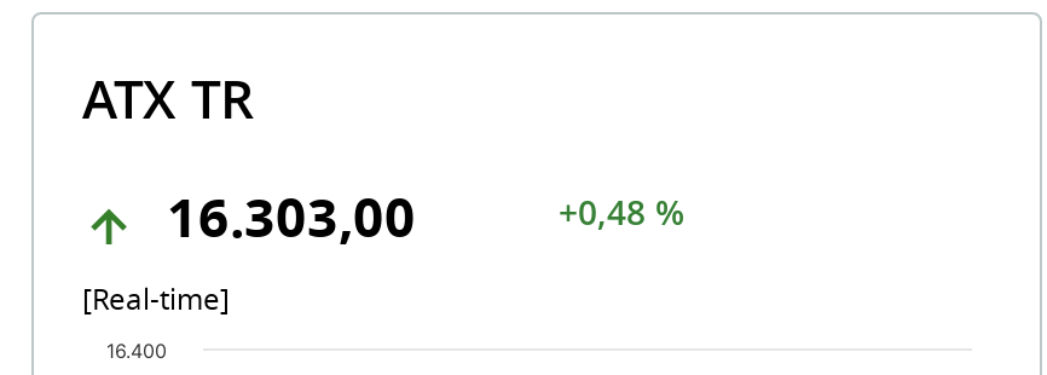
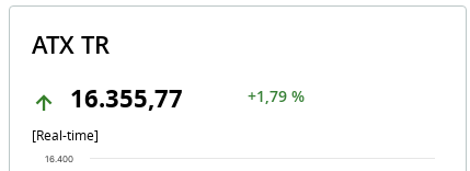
[167,179,416,252] 16.303,00 -> [70,81,183,114] 16.355,77
[559,189,684,235] +0,48 % -> [248,86,305,106] +1,79 %

